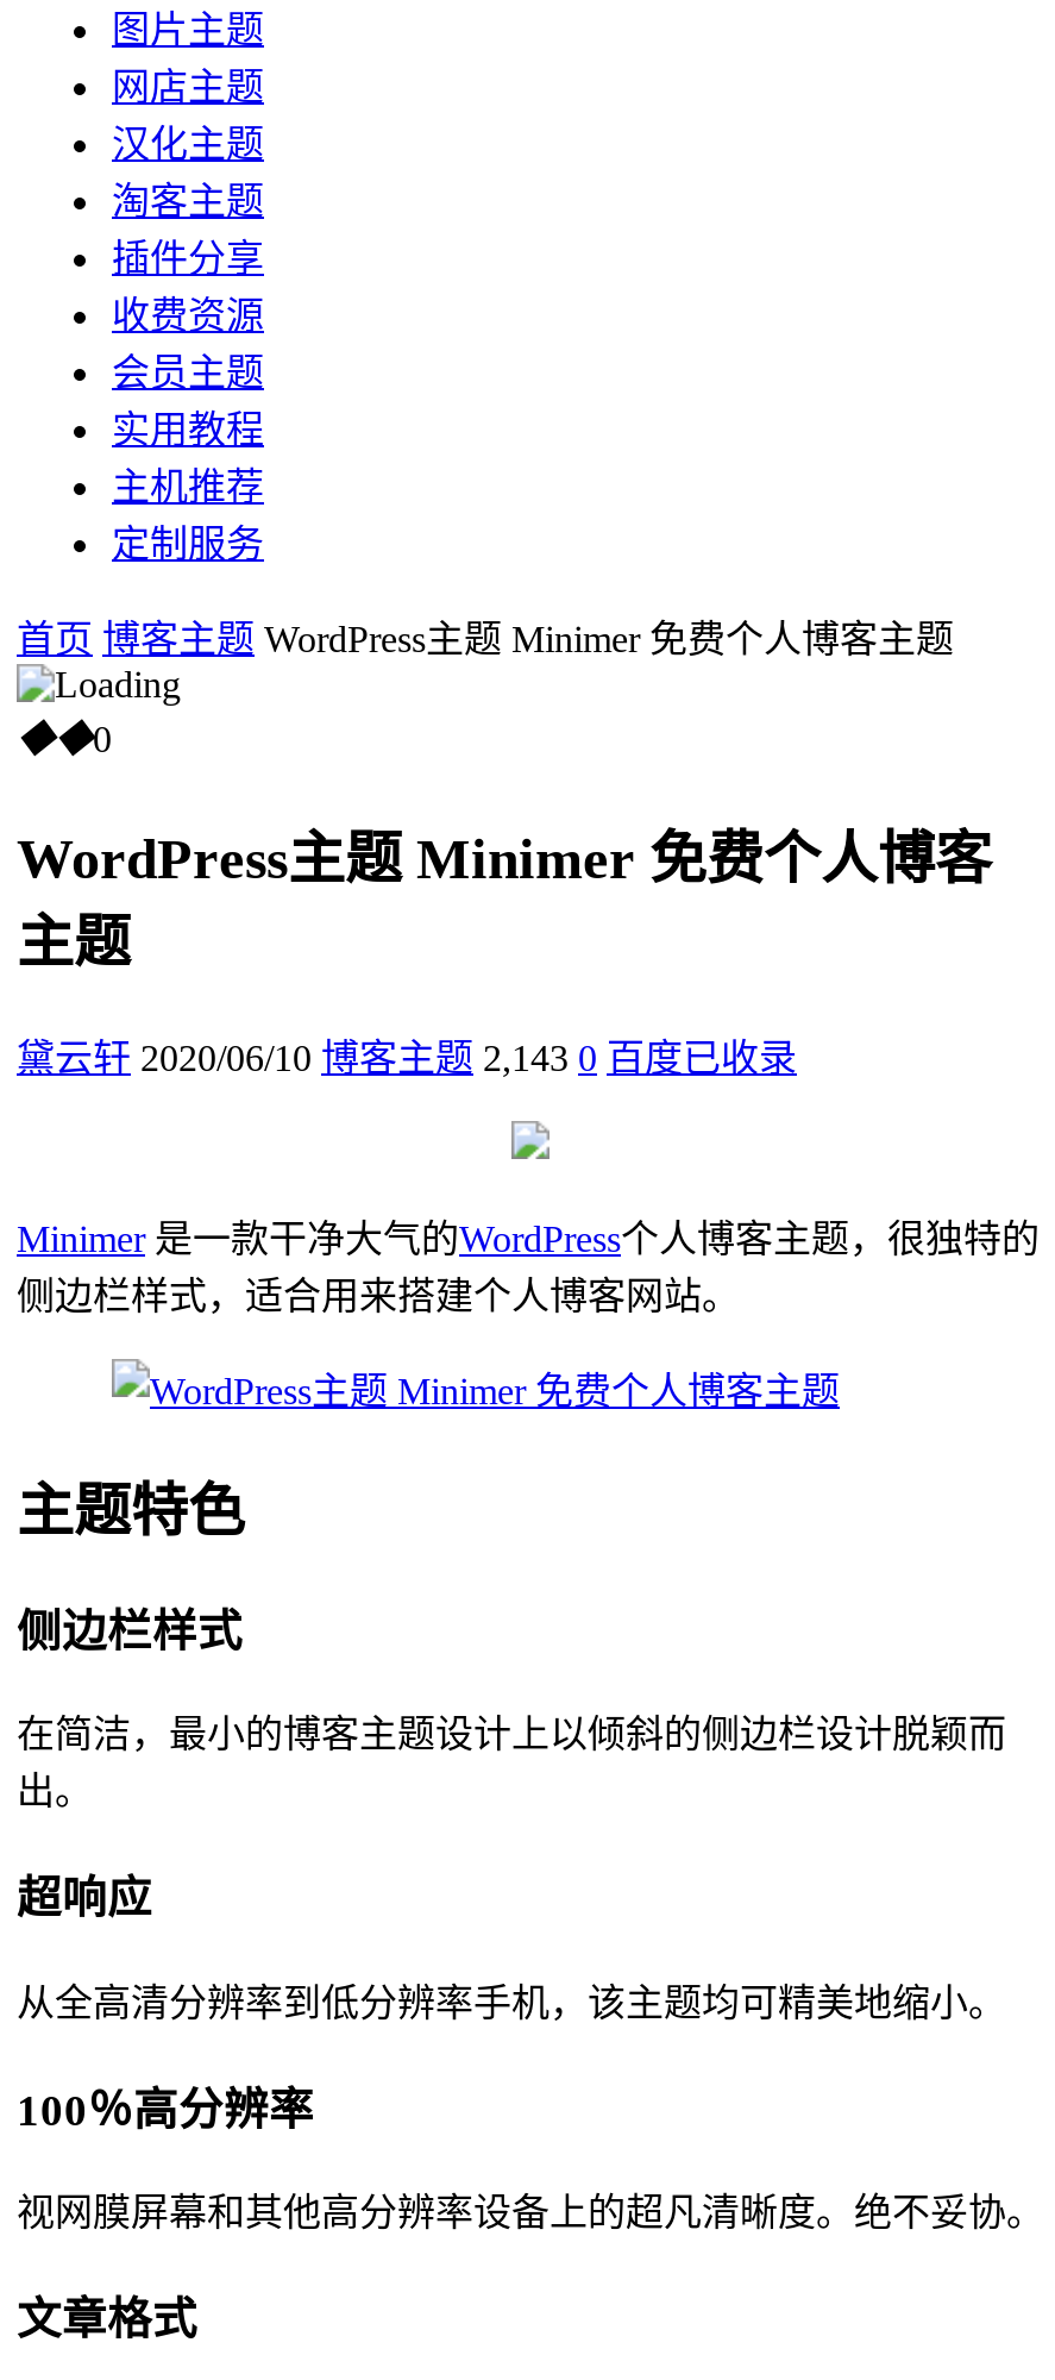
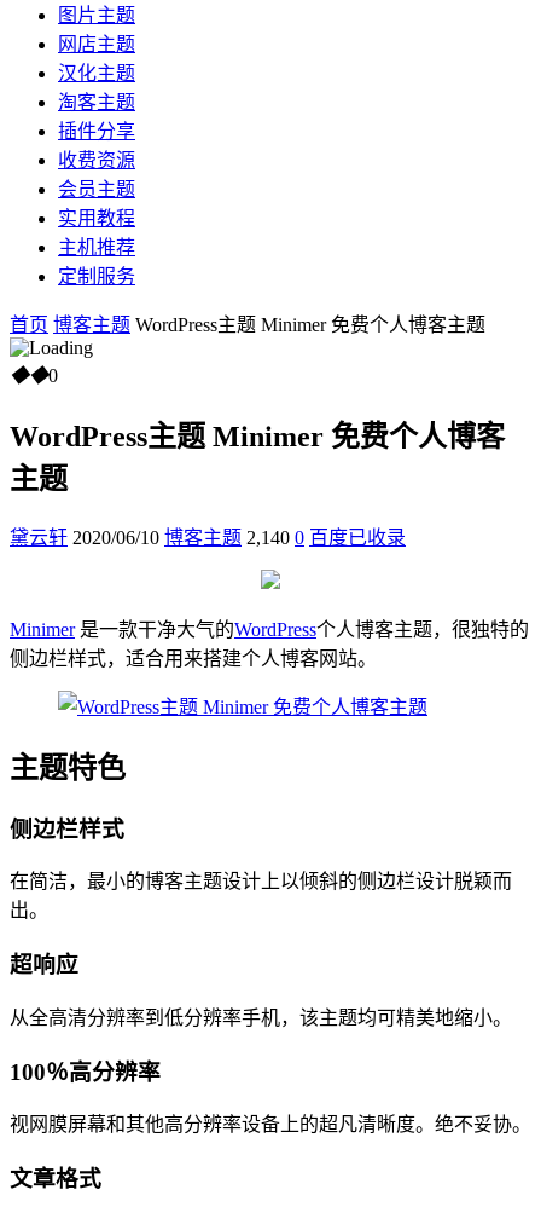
[17,1037,797,1078] 黛云轩 2020/06/10 博客主题 2,143 0 百度已收录 -> [10,527,406,548] 黛云轩 2020/06/10 博客主题 2,140 0 百度已收录

